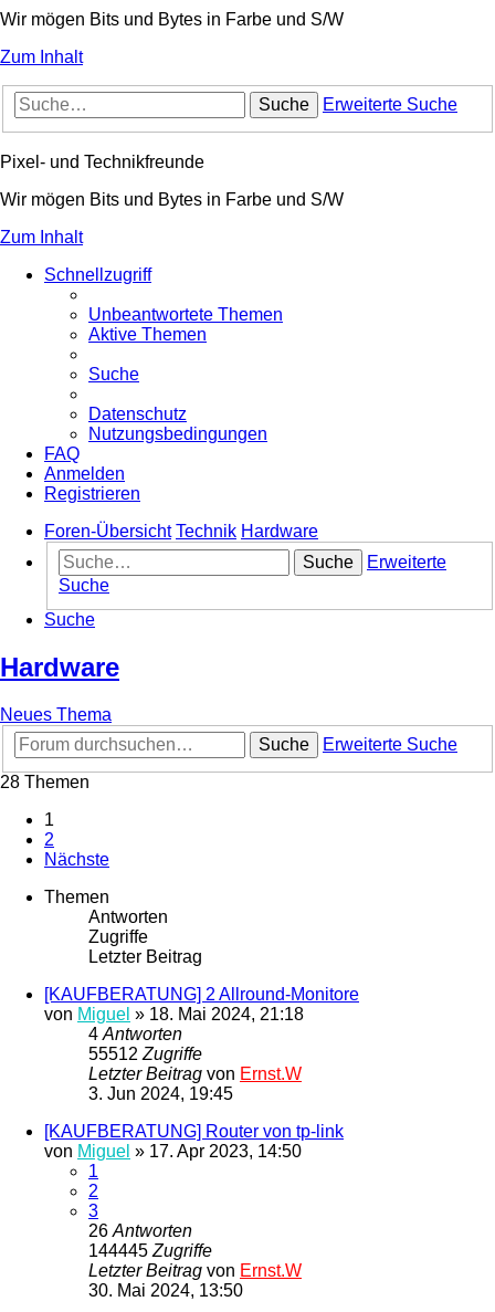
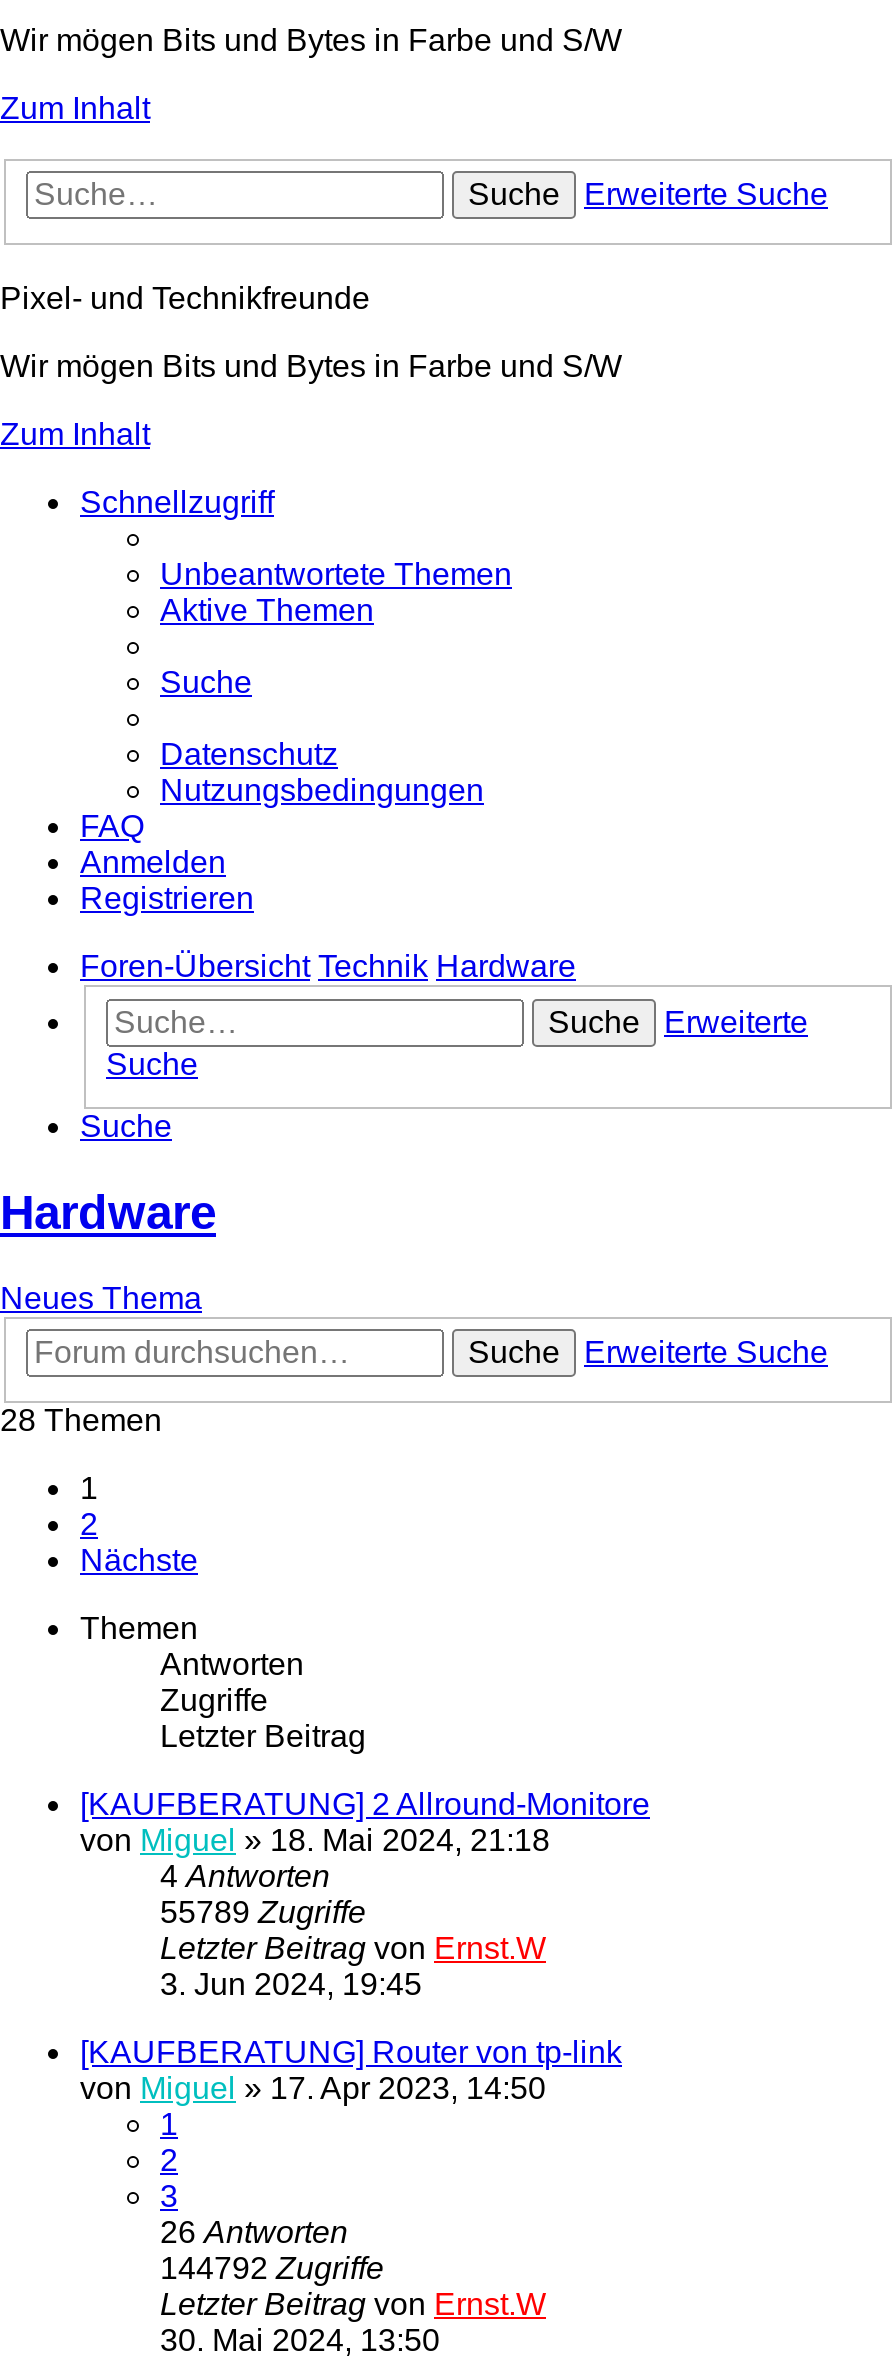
[88,1045,202,1064] 55512 Zugriffe -> [160,1896,366,1930] 55789 Zugriffe
[88,1242,212,1261] 144445 Zugriffe -> [160,2252,384,2286] 144792 Zugriffe

